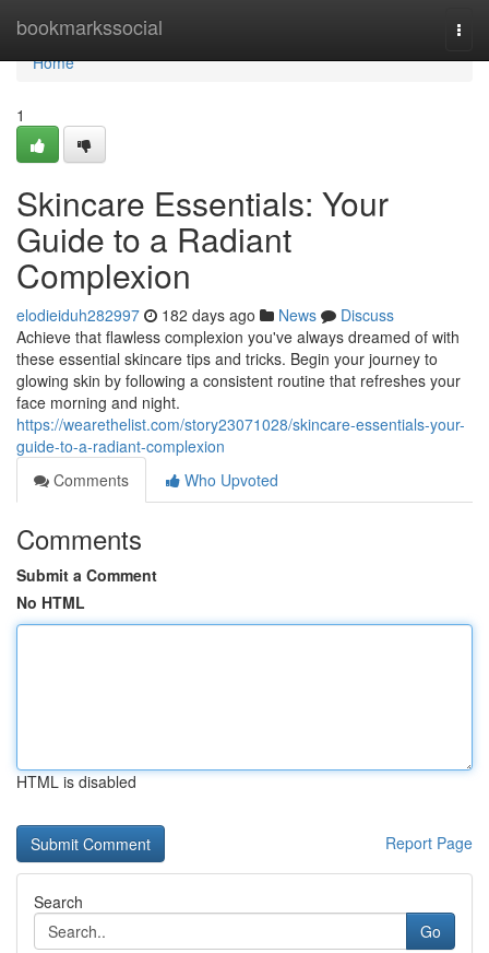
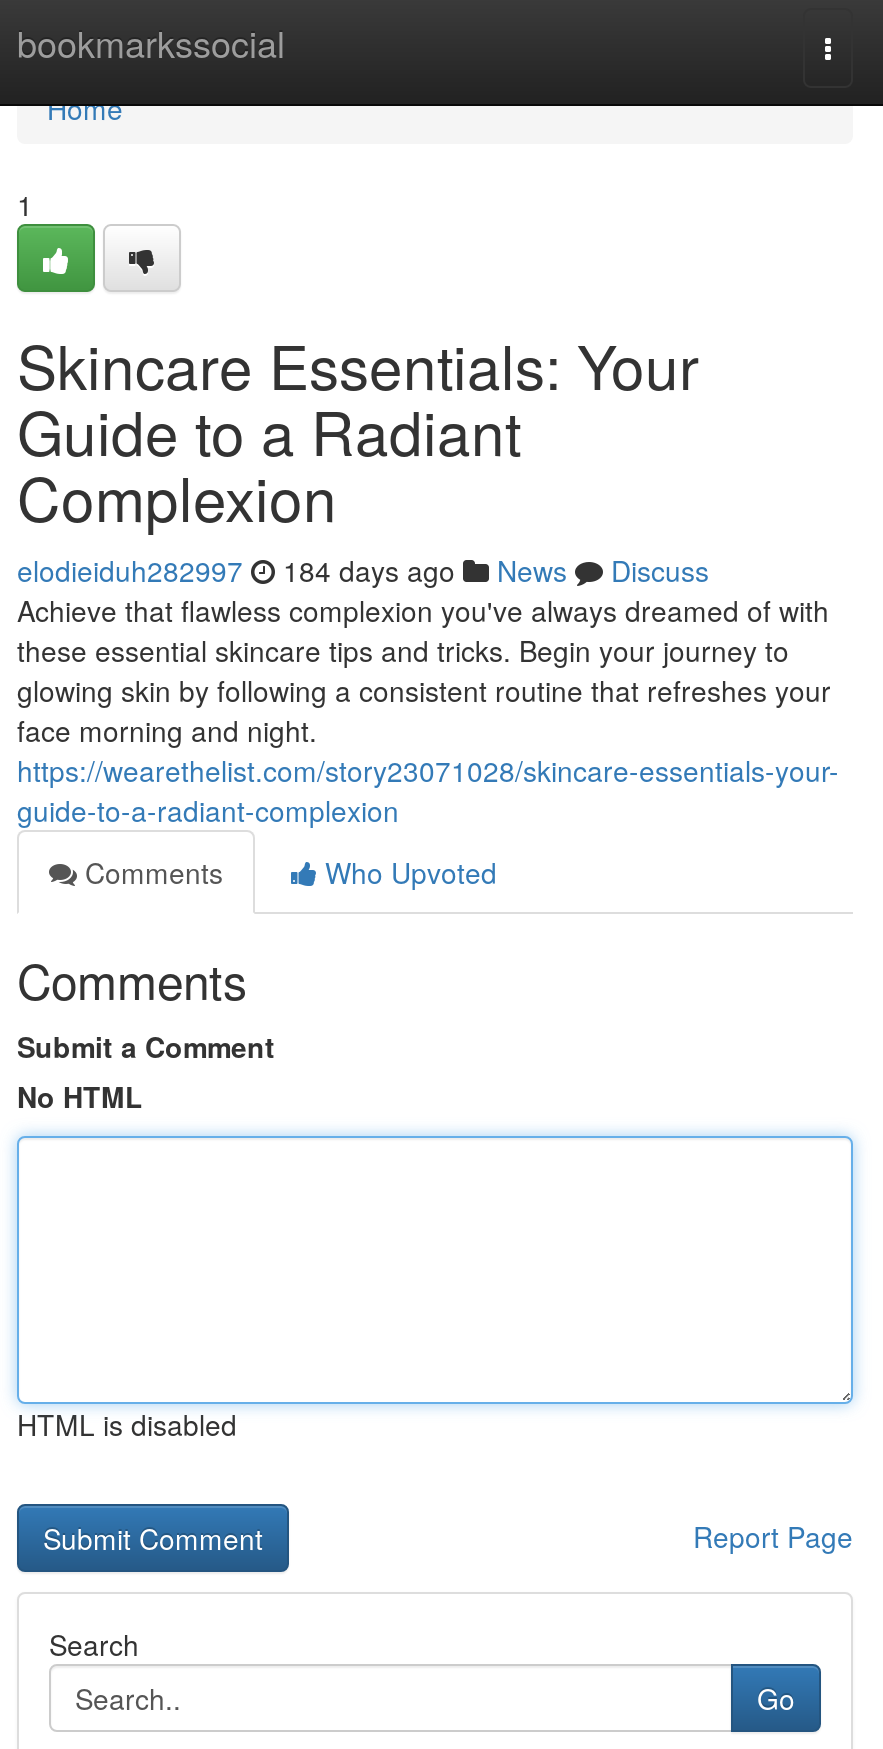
[16,304,394,326] elodieiduh282997 182 days ago News Discuss -> [17,550,709,590] elodieiduh282997 184 days ago News Discuss

